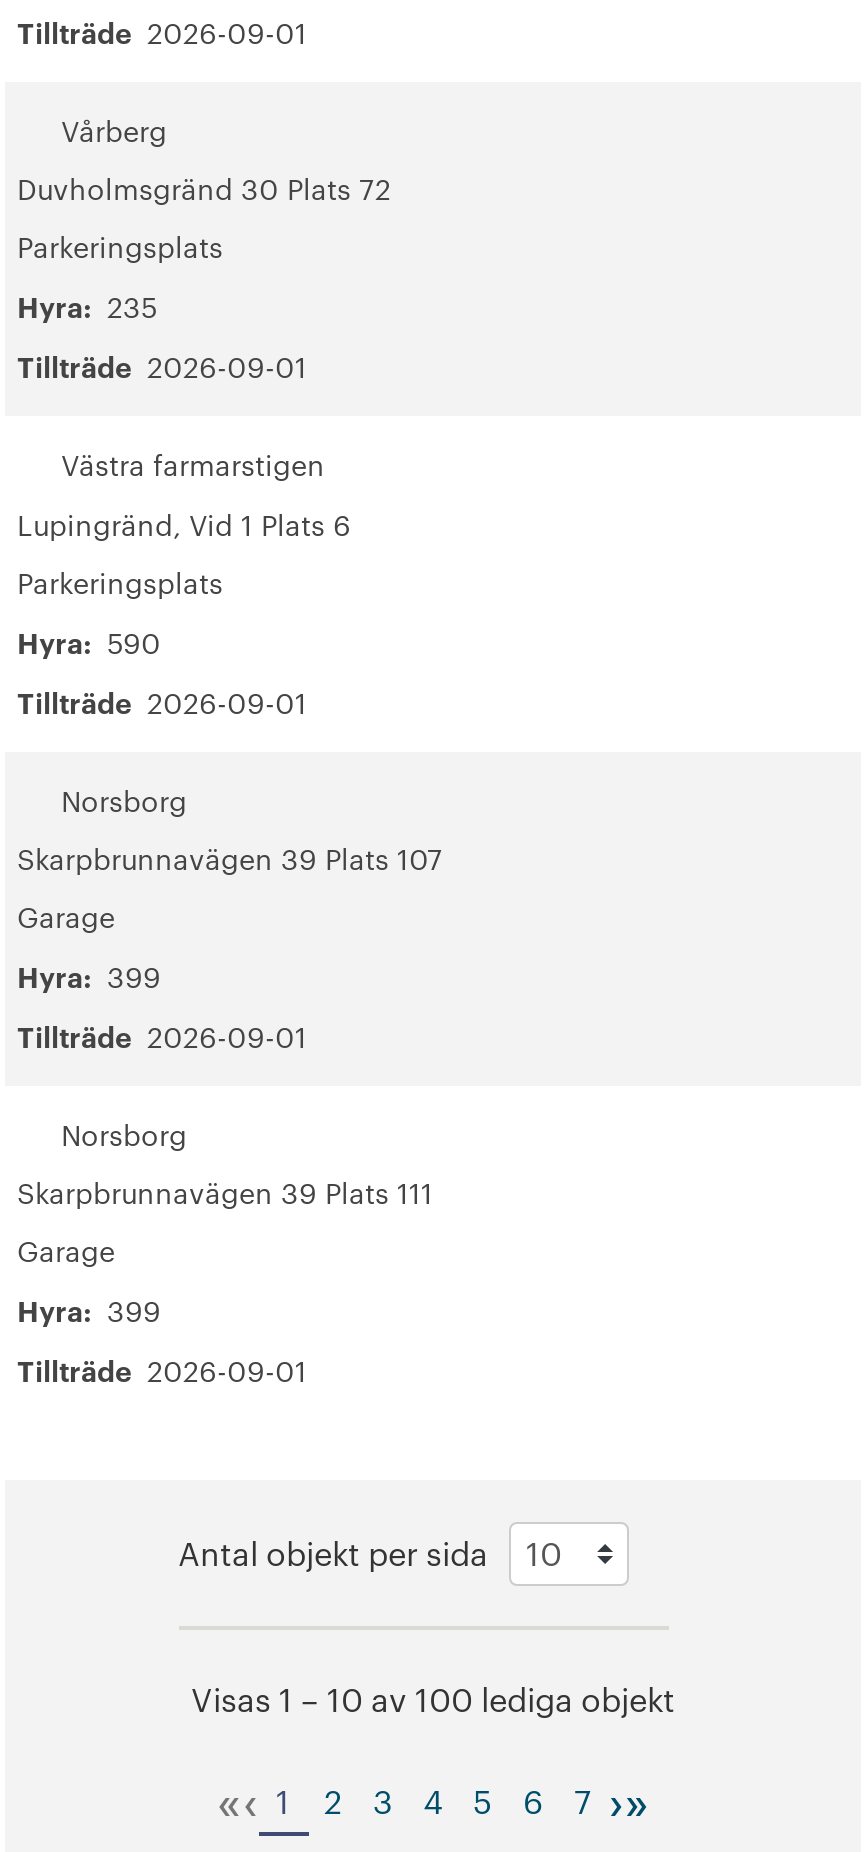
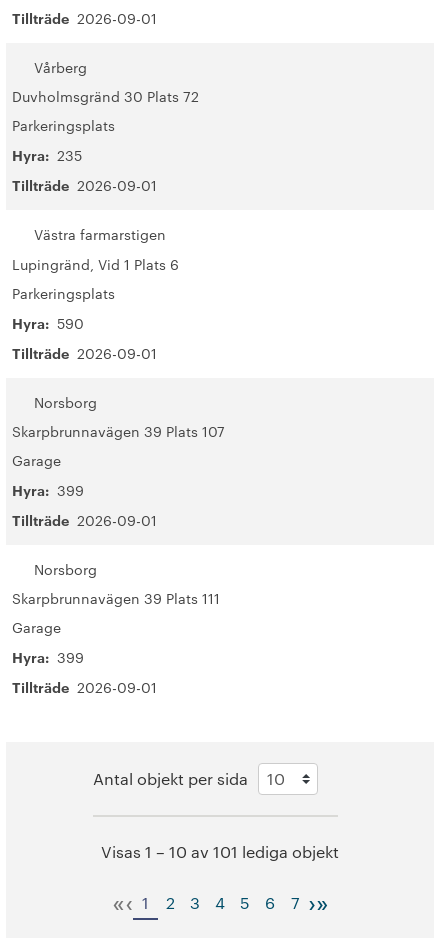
[191,1678,675,1720] Visas 1 – 10 av 100 lediga objekt -> [101,841,339,862] Visas 1 – 10 av 101 lediga objekt

